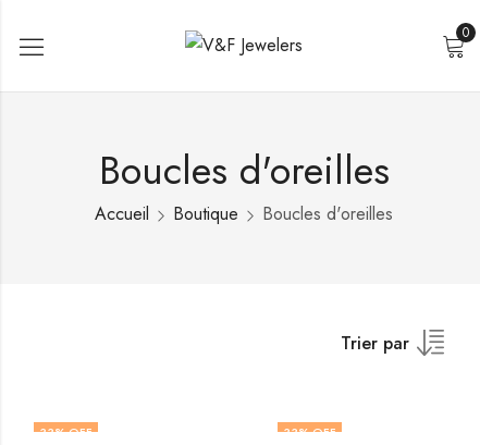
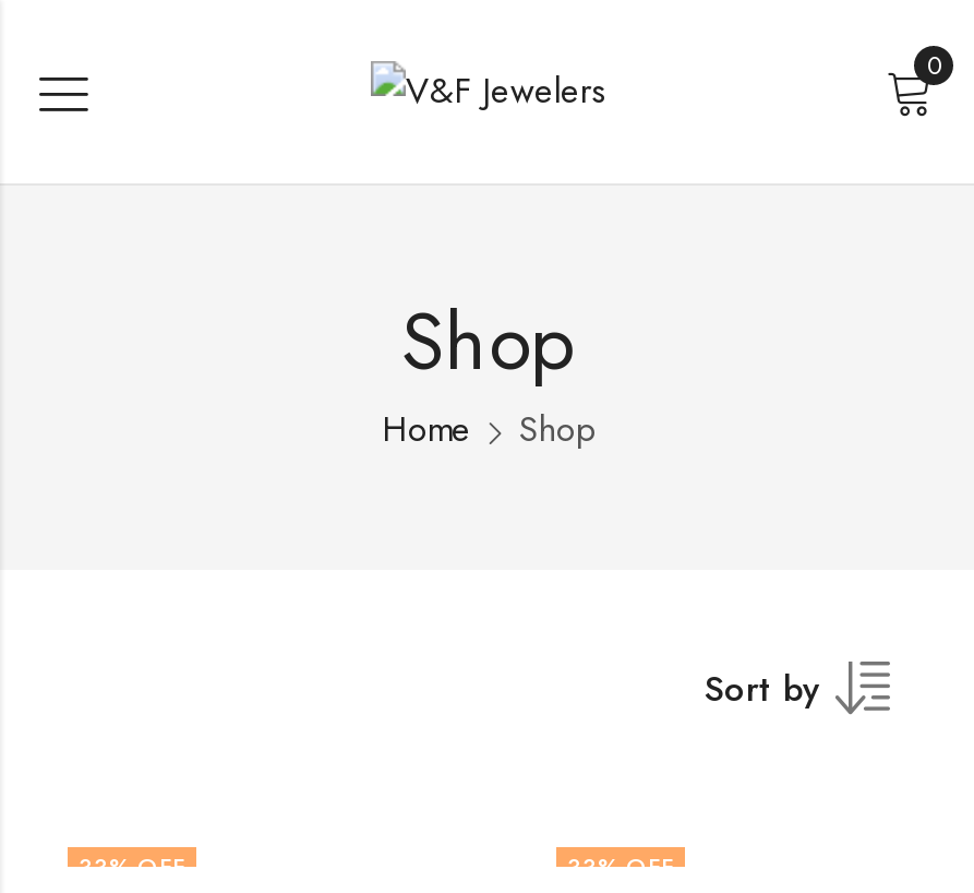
[95,141,393,226] Boucles d'oreilles | Accueil | Boutique | Boucles d'oreilles -> [382,284,596,454] Shop | Home | Shop
[341,331,409,356] Trier par -> [705,664,820,714] Sort by

